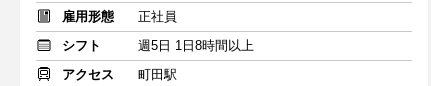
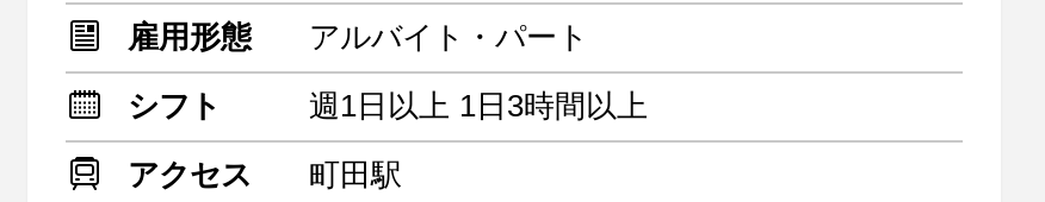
[138,9,177,24] 正社員 -> [309,19,588,55] アルバイト・パート
[138,38,254,53] 週5日 1日8時間以上 -> [309,88,648,124] 週1日以上 1日3時間以上

